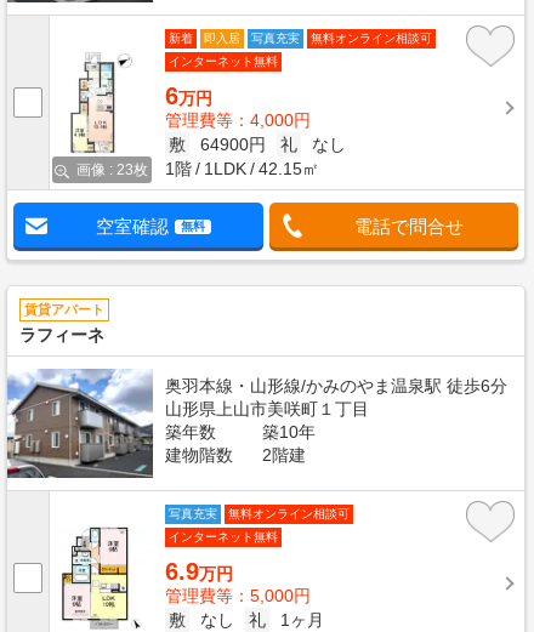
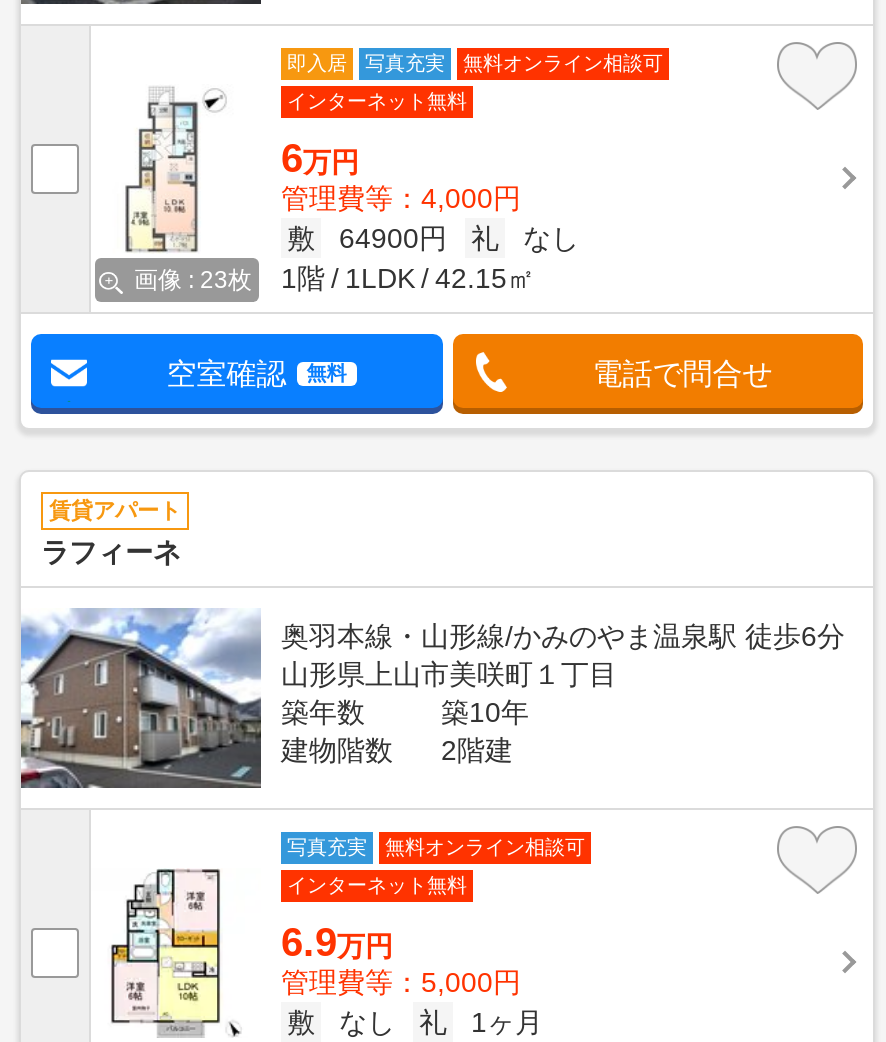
[169,31,193,44] 新着 -> none

